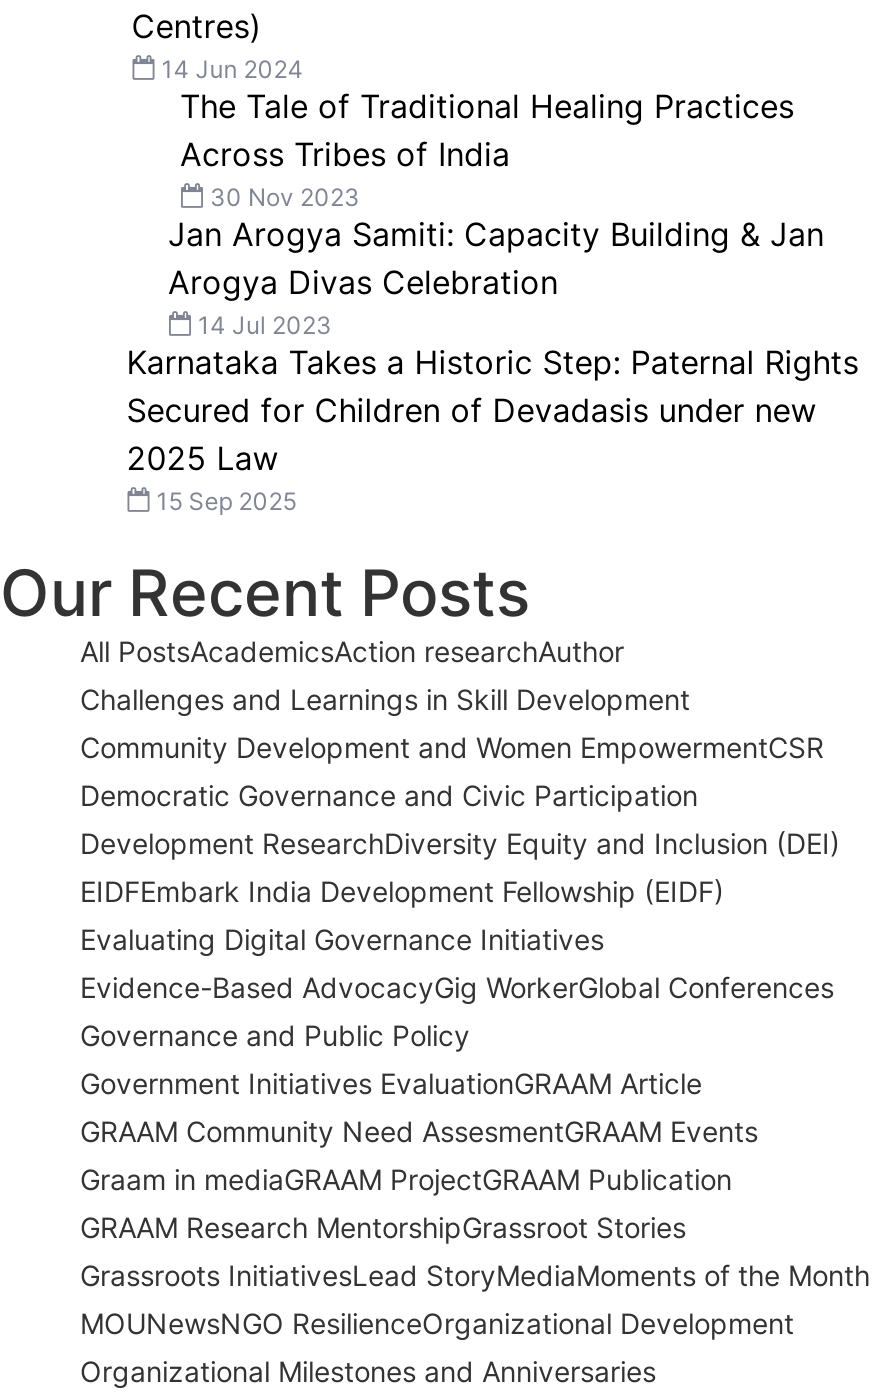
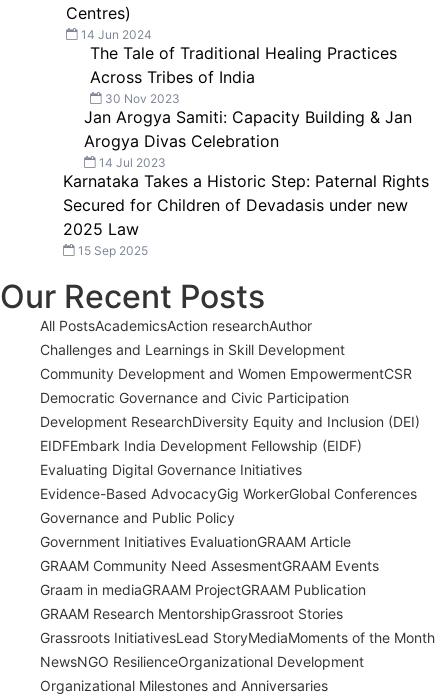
[80,1306,794,1340] MOUNewsNGO ResilienceOrganizational Development -> [40,653,364,670] NewsNGO ResilienceOrganizational Development

